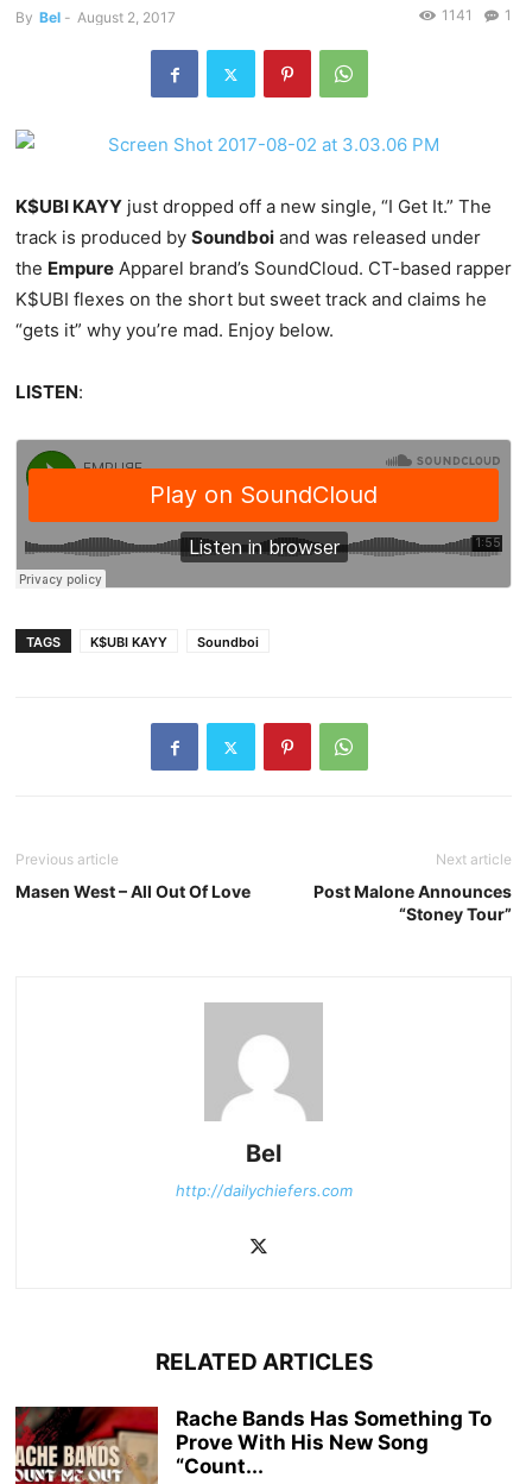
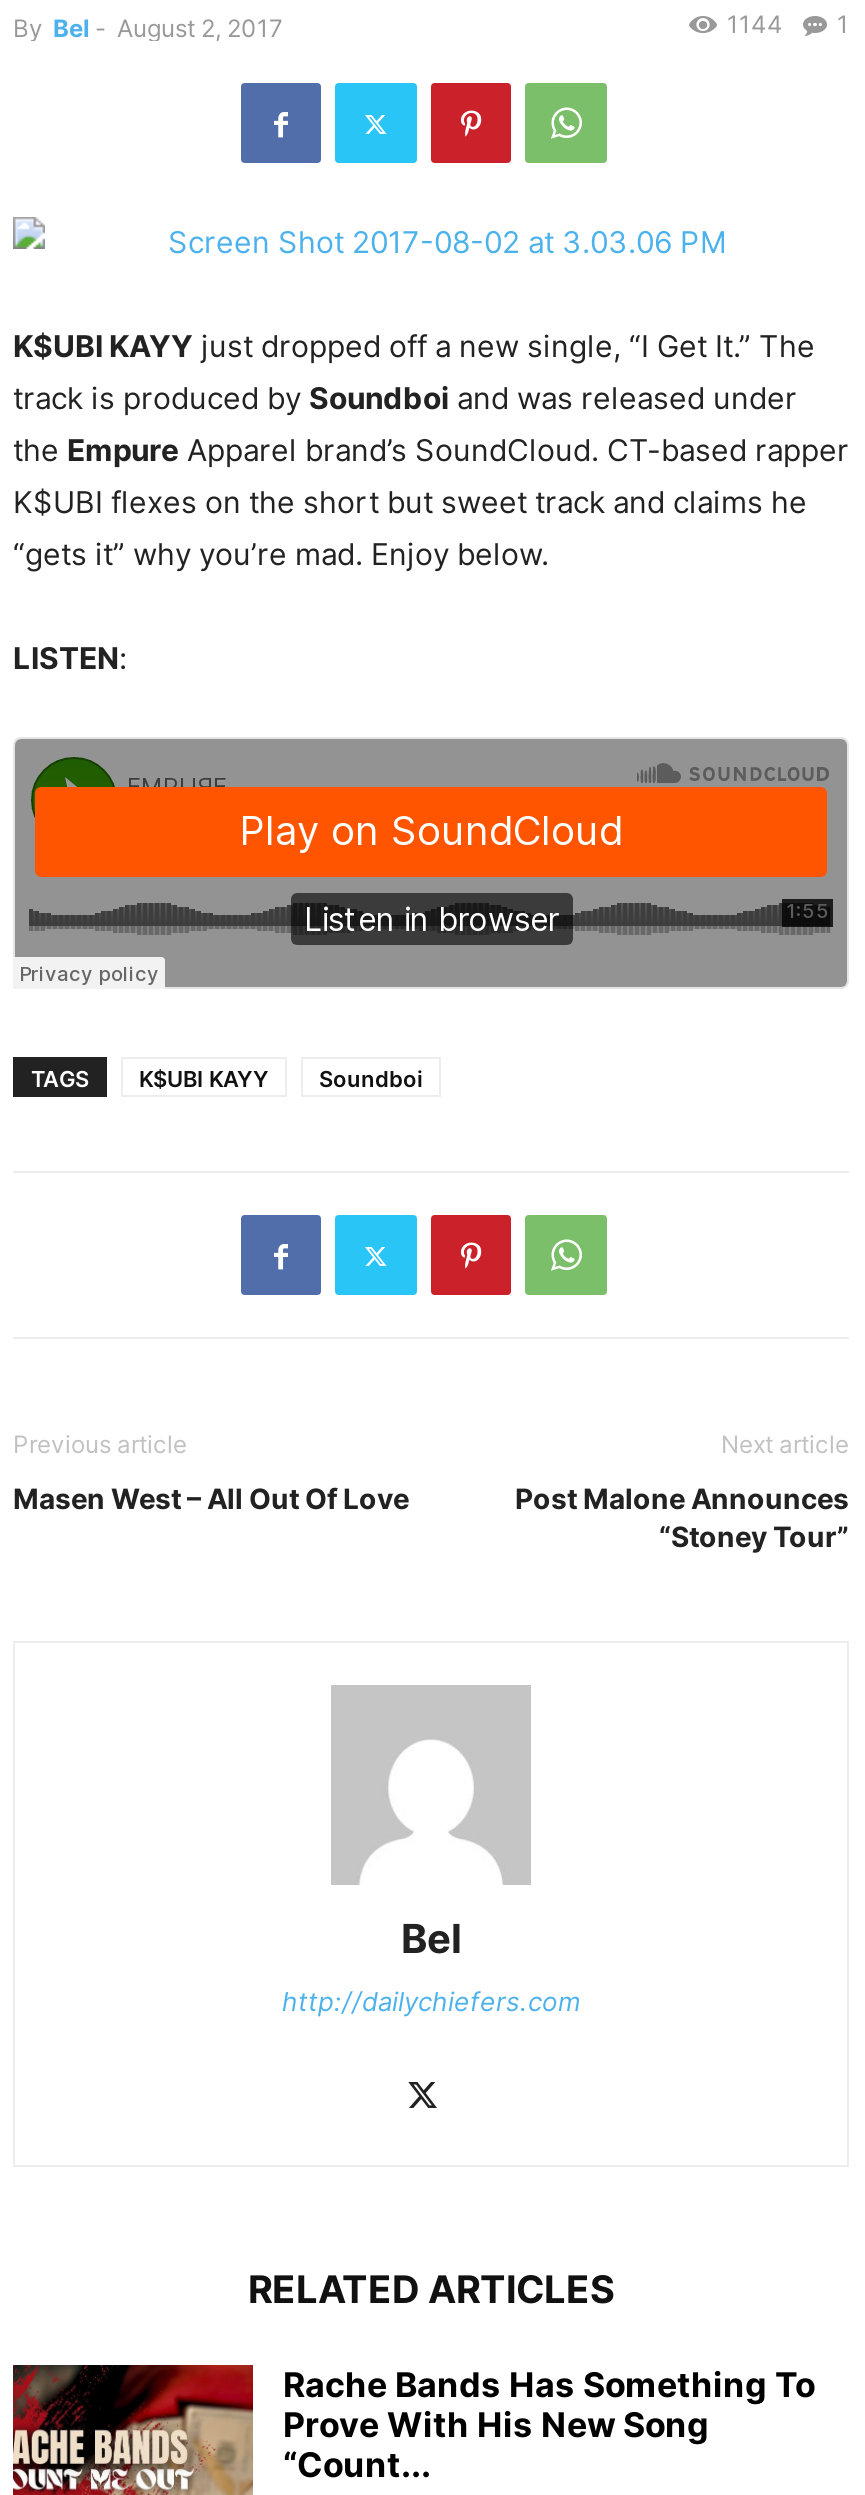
[442,6,512,24] 1141 1 -> [727,9,849,39] 1144 1

